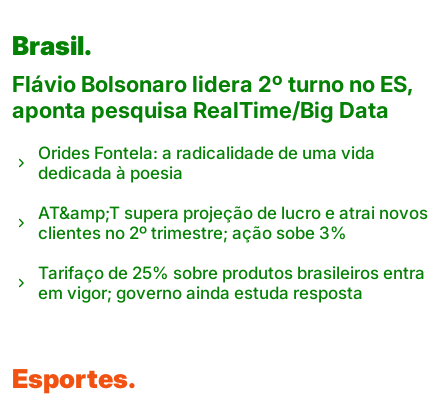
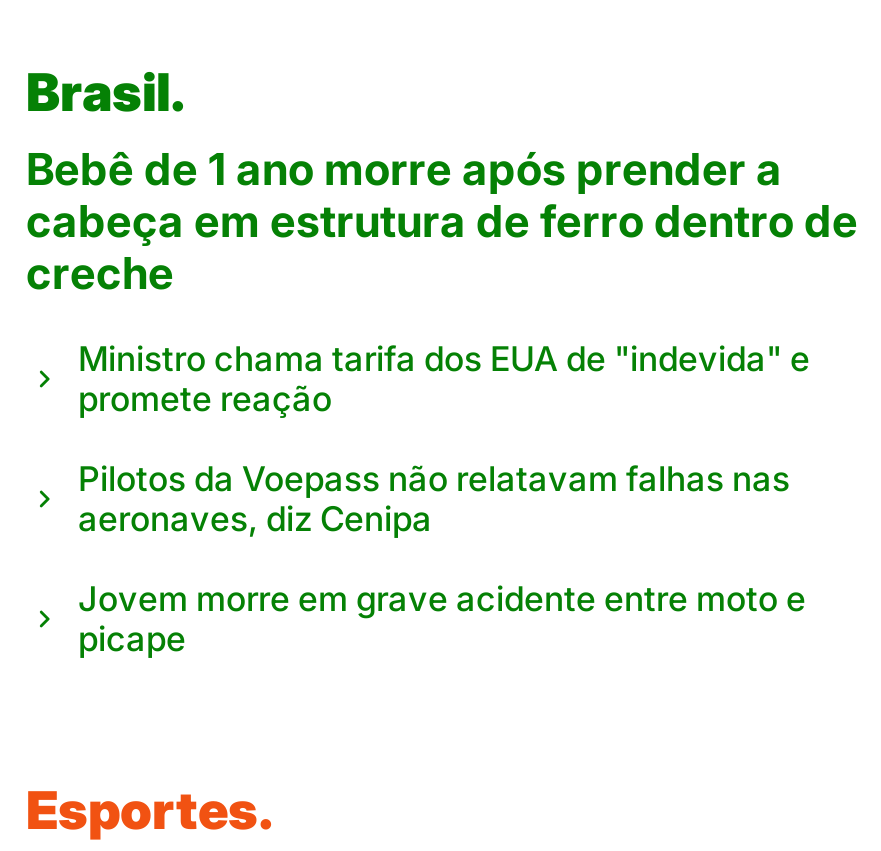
[12,71,412,123] Flávio Bolsonaro lidera 2º turno no ES, | aponta pesquisa RealTime/Big Data -> [26,143,858,299] Bebê de 1 ano morre após prender a | cabeça em estrutura de ferro dentro de | creche
[38,143,375,183] Orides Fontela: a radicalidade de uma vida | dedicada à poesia -> [78,339,810,419] Ministro chama tarifa dos EUA de "indevida" e | promete reação
[38,203,428,243] AT&amp;T supera projeção de lucro e atrai novos | clientes no 2º trimestre; ação sobe 3% -> [78,459,790,539] Pilotos da Voepass não relatavam falhas nas | aeronaves, diz Cenipa
[38,263,425,303] Tarifaço de 25% sobre produtos brasileiros entra | em vigor; governo ainda estuda resposta -> [78,579,806,659] Jovem morre em grave acidente entre moto e | picape

